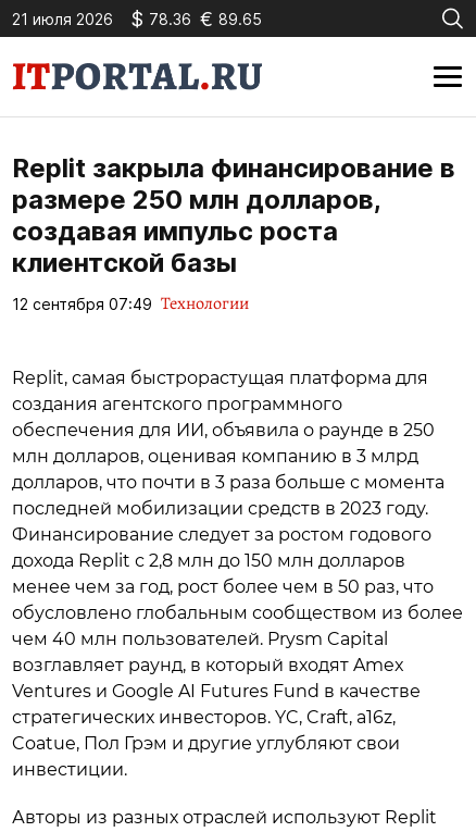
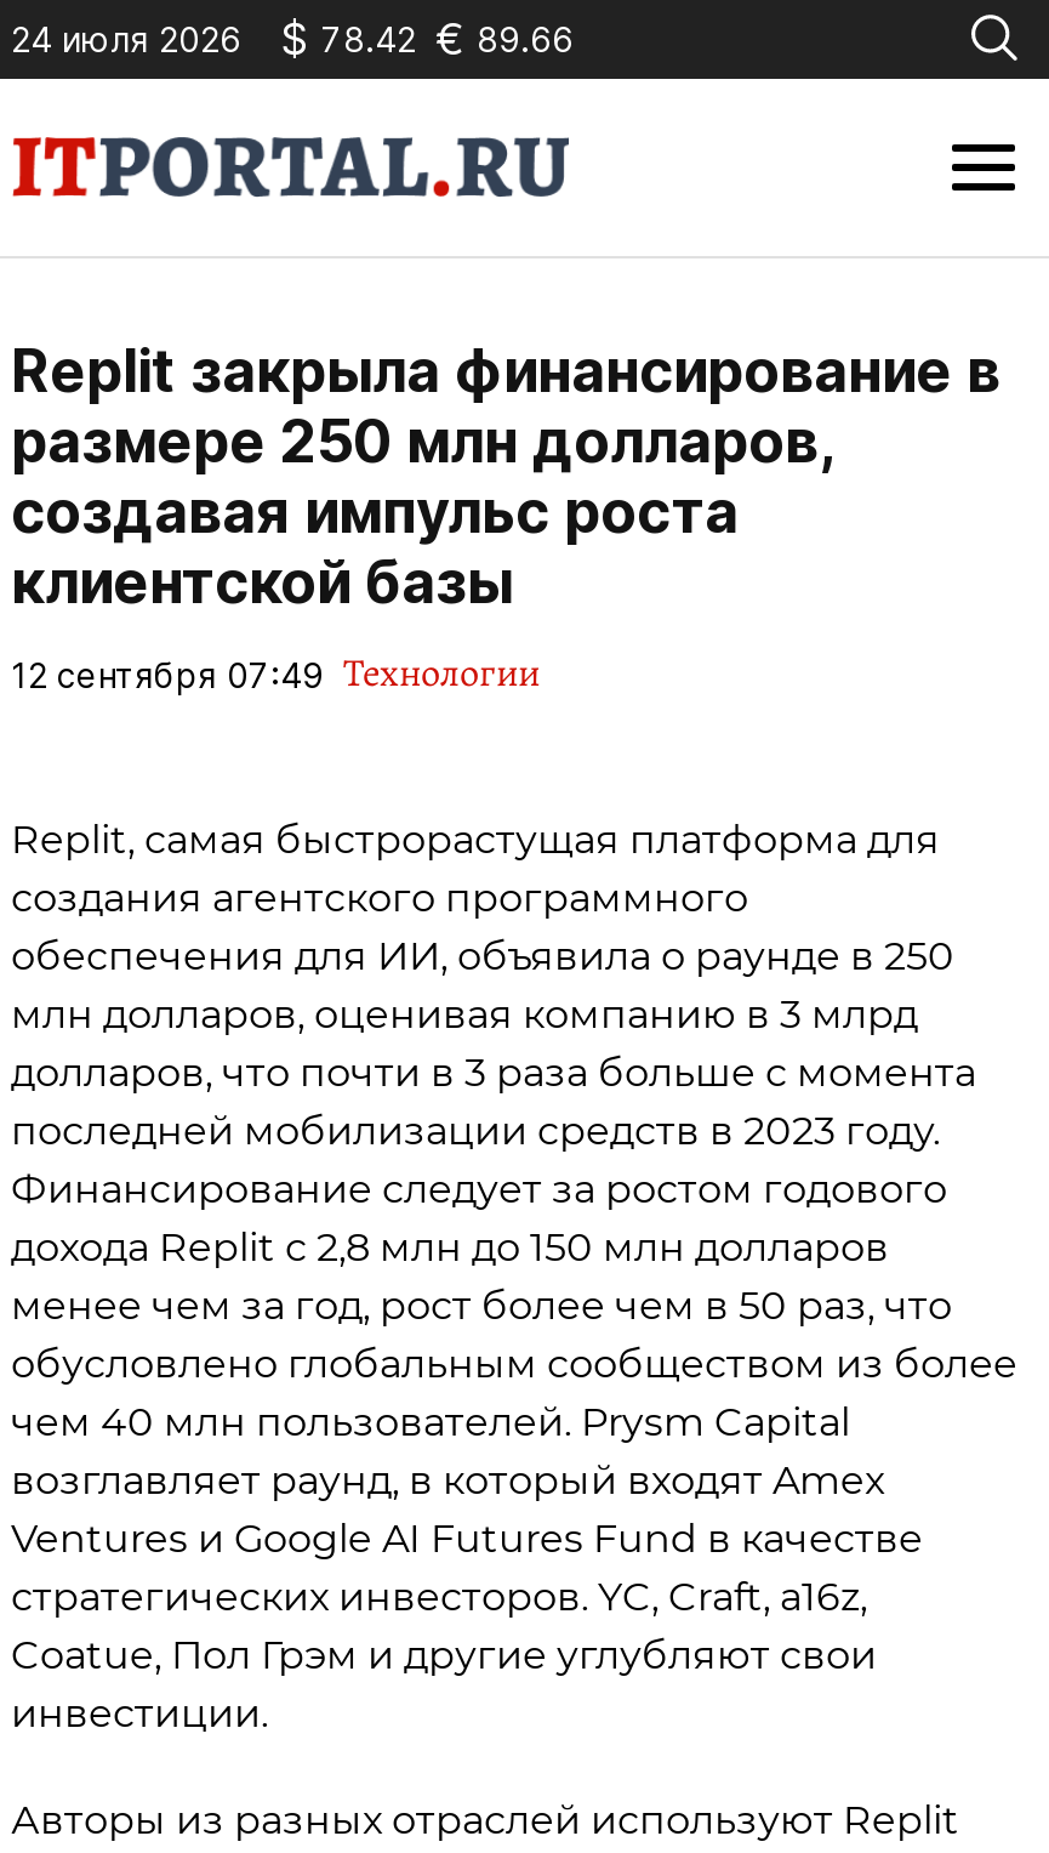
[12,9,113,28] 21 июля 2026 -> [11,17,241,58] 24 июля 2026
[130,7,262,30] $ 78.36 € 89.65 -> [280,12,574,63] $ 78.42 € 89.66

